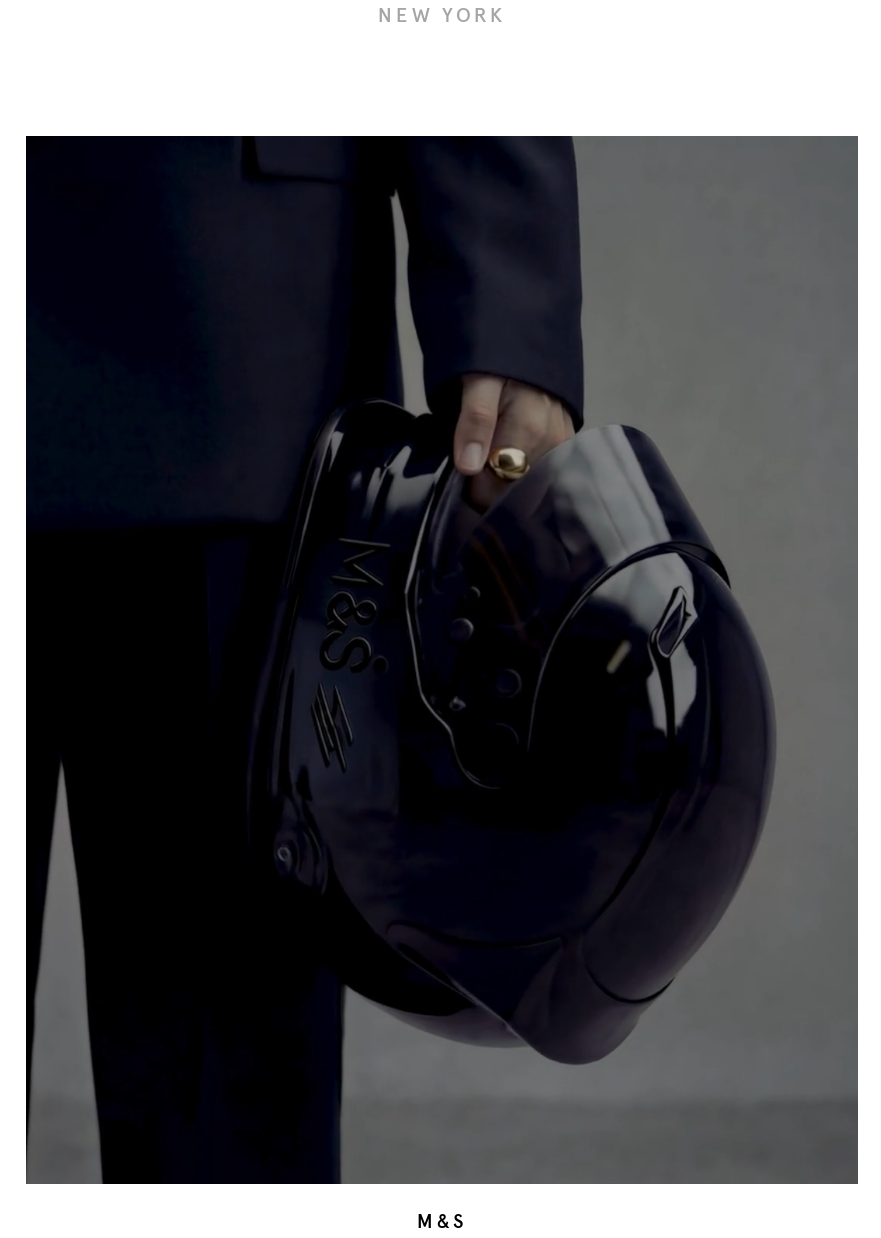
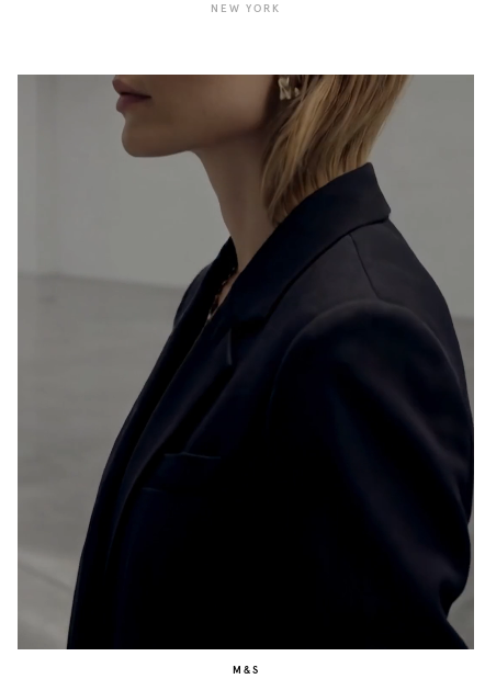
[26,134,858,1184] [image] -> [18,73,473,649] [image]

